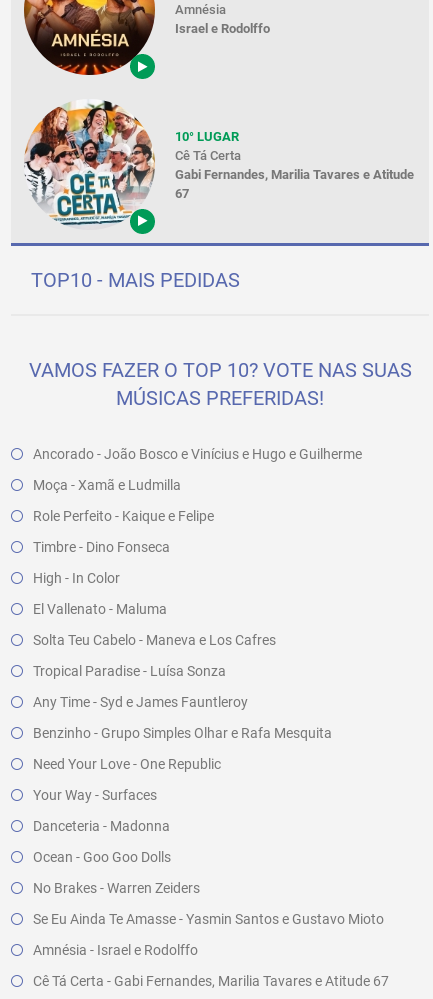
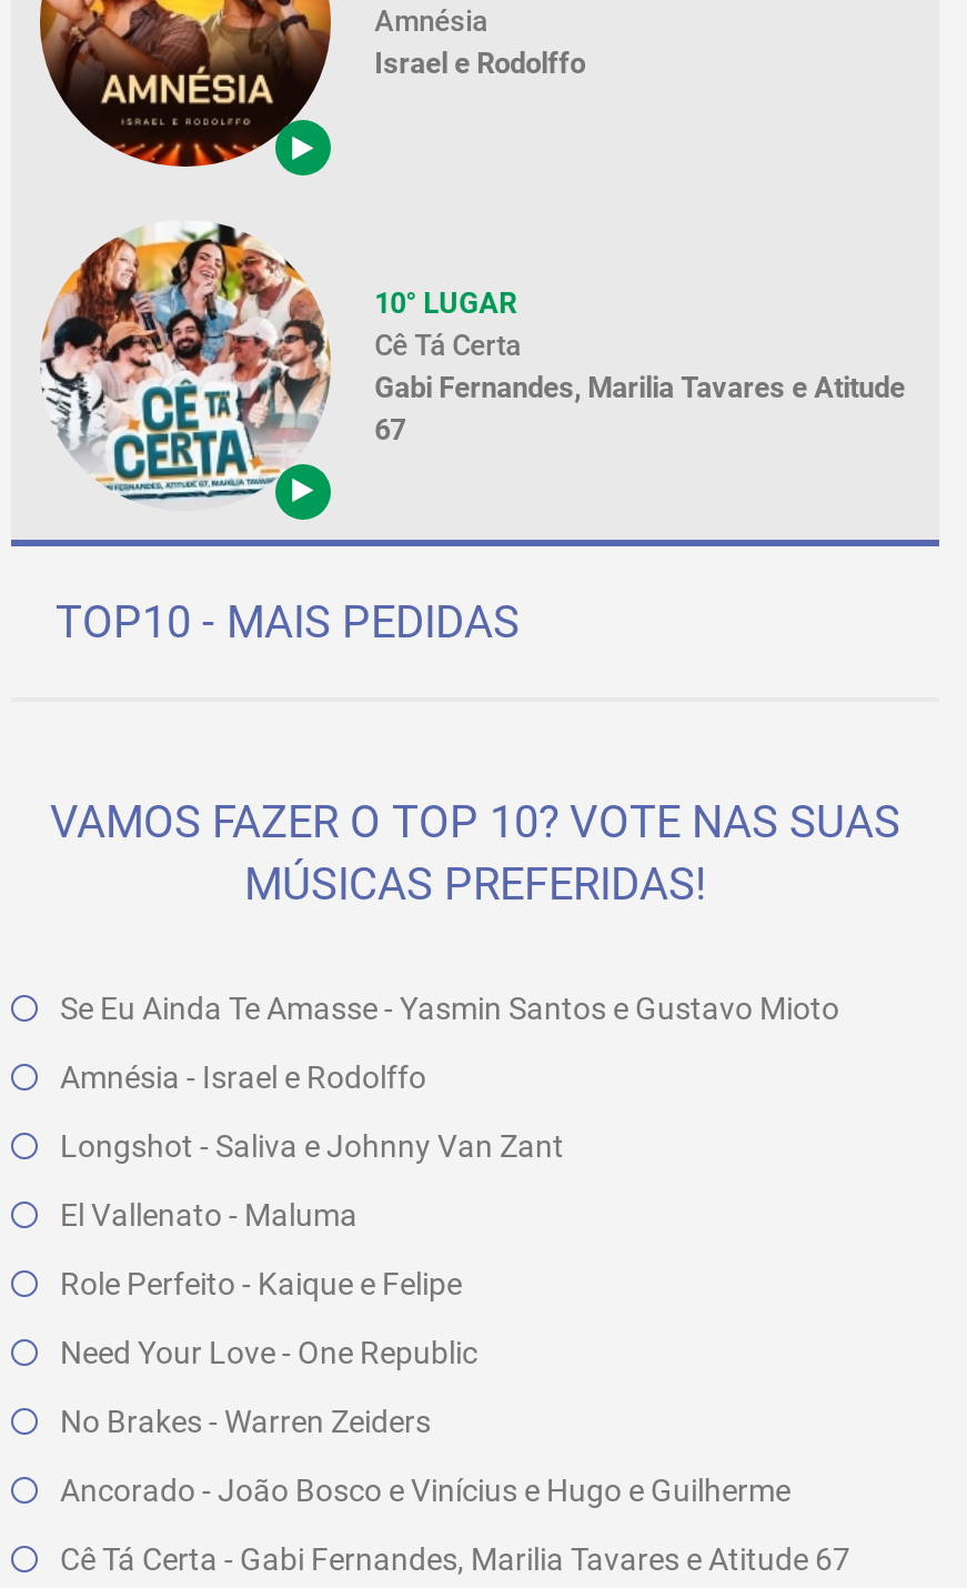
moved [33,446,362,462] -> [60,1472,790,1508]: Ancorado - João Bosco e Vinícius e Hugo e Guilherme
[33,477,332,865] Moça - Xamã e Ludmilla | Timbre - Dino Fonseca | High - In Color | Solta Teu Cabelo - Maneva e Los Cafres | Tropical Paradise - Luísa Sonza | Any Time - Syd e James Fauntleroy | Benzinho - Grupo Simples Olhar e Rafa Mesquita | Your Way - Surfaces | Danceteria - Madonna | Ocean - Goo Goo Dolls -> none
moved [33,508,214,524] -> [60,1266,462,1301]: Role Perfeito - Kaique e Felipe
moved [33,601,167,617] -> [60,1197,357,1232]: El Vallenato - Maluma
moved [33,756,221,772] -> [60,1334,477,1370]: Need Your Love - One Republic
moved [33,880,200,896] -> [60,1403,431,1439]: No Brakes - Warren Zeiders
moved [33,911,384,958] -> [60,990,839,1094]: Se Eu Ainda Te Amasse - Yasmin Santos e Gustavo Mioto | Amnésia - Israel e Rodolffo
none -> [60,1128,564,1163] Longshot - Saliva e Johnny Van Zant

